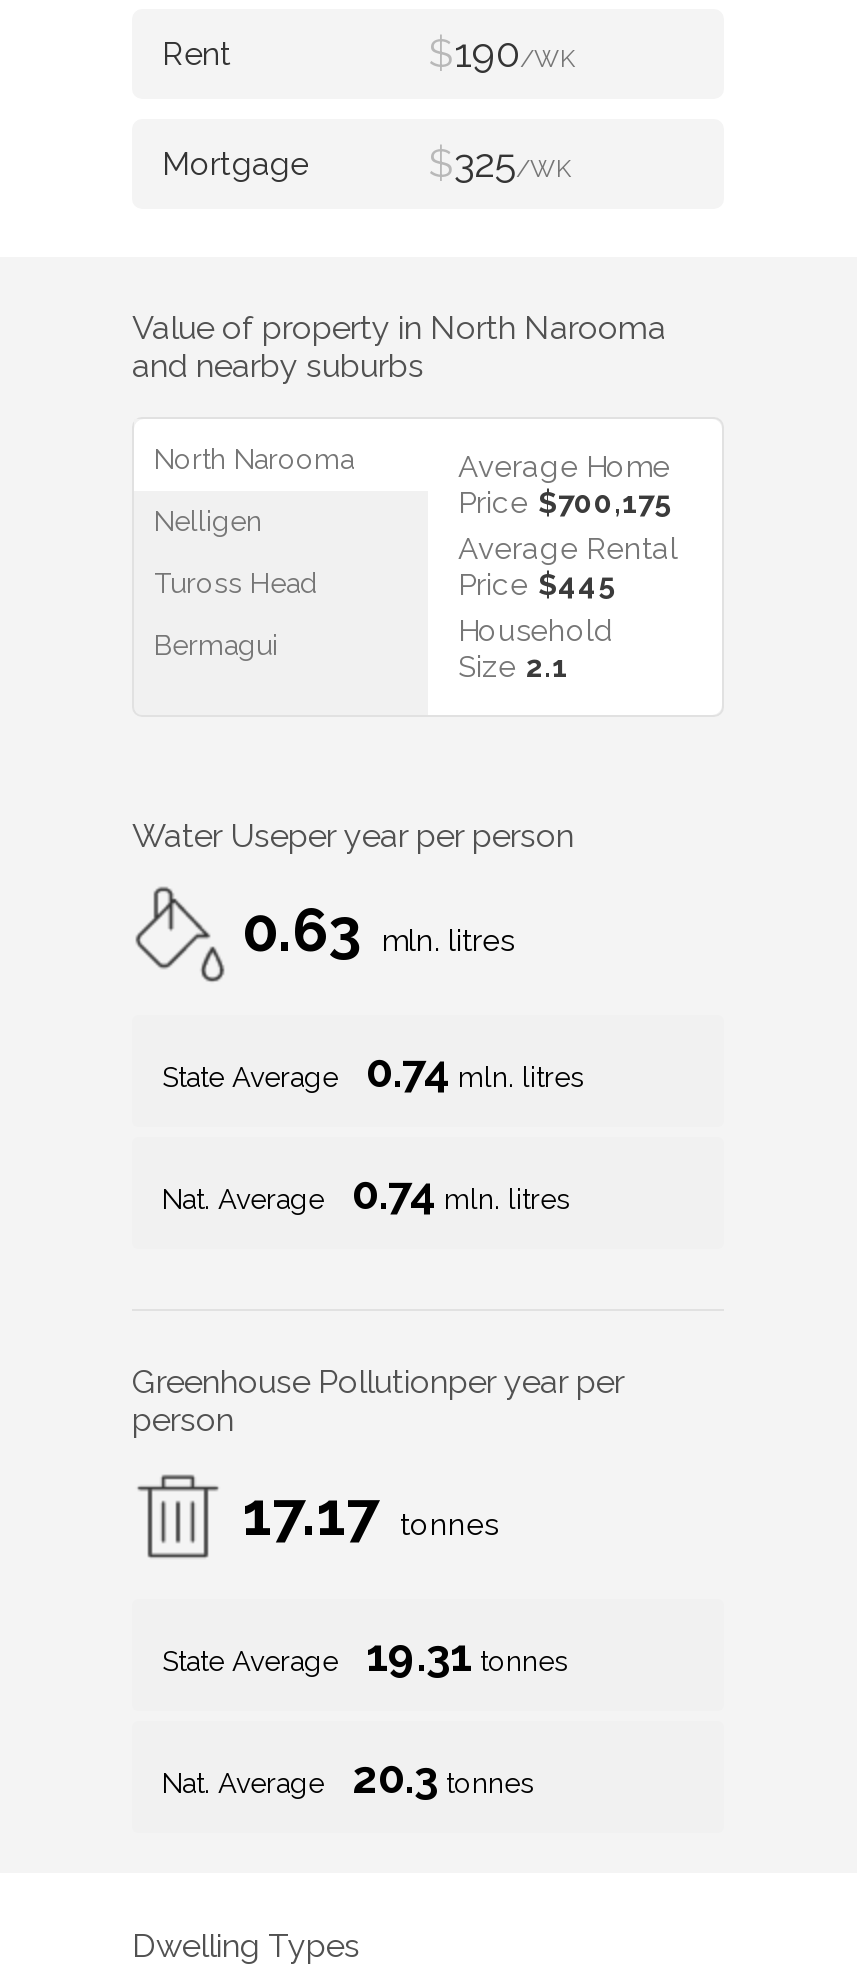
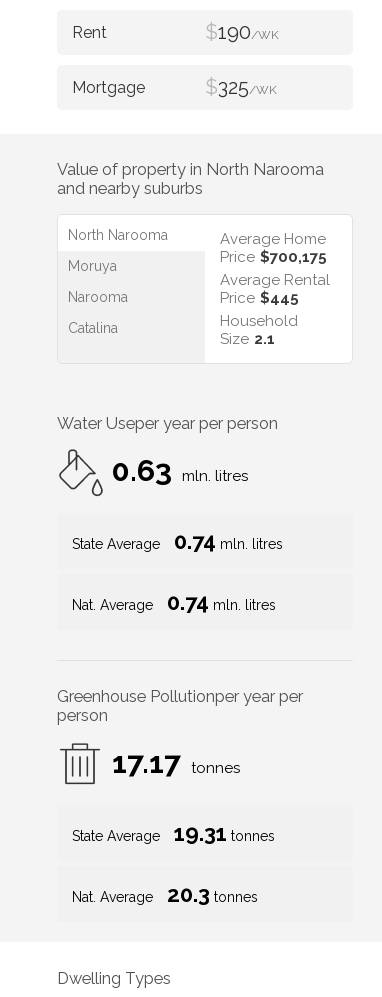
[154,506,262,538] Nelligen -> [68,258,117,274] Moruya
[154,568,318,600] Tuross Head -> [68,289,128,305] Narooma
[154,630,278,662] Bermagui -> [68,320,118,336] Catalina

